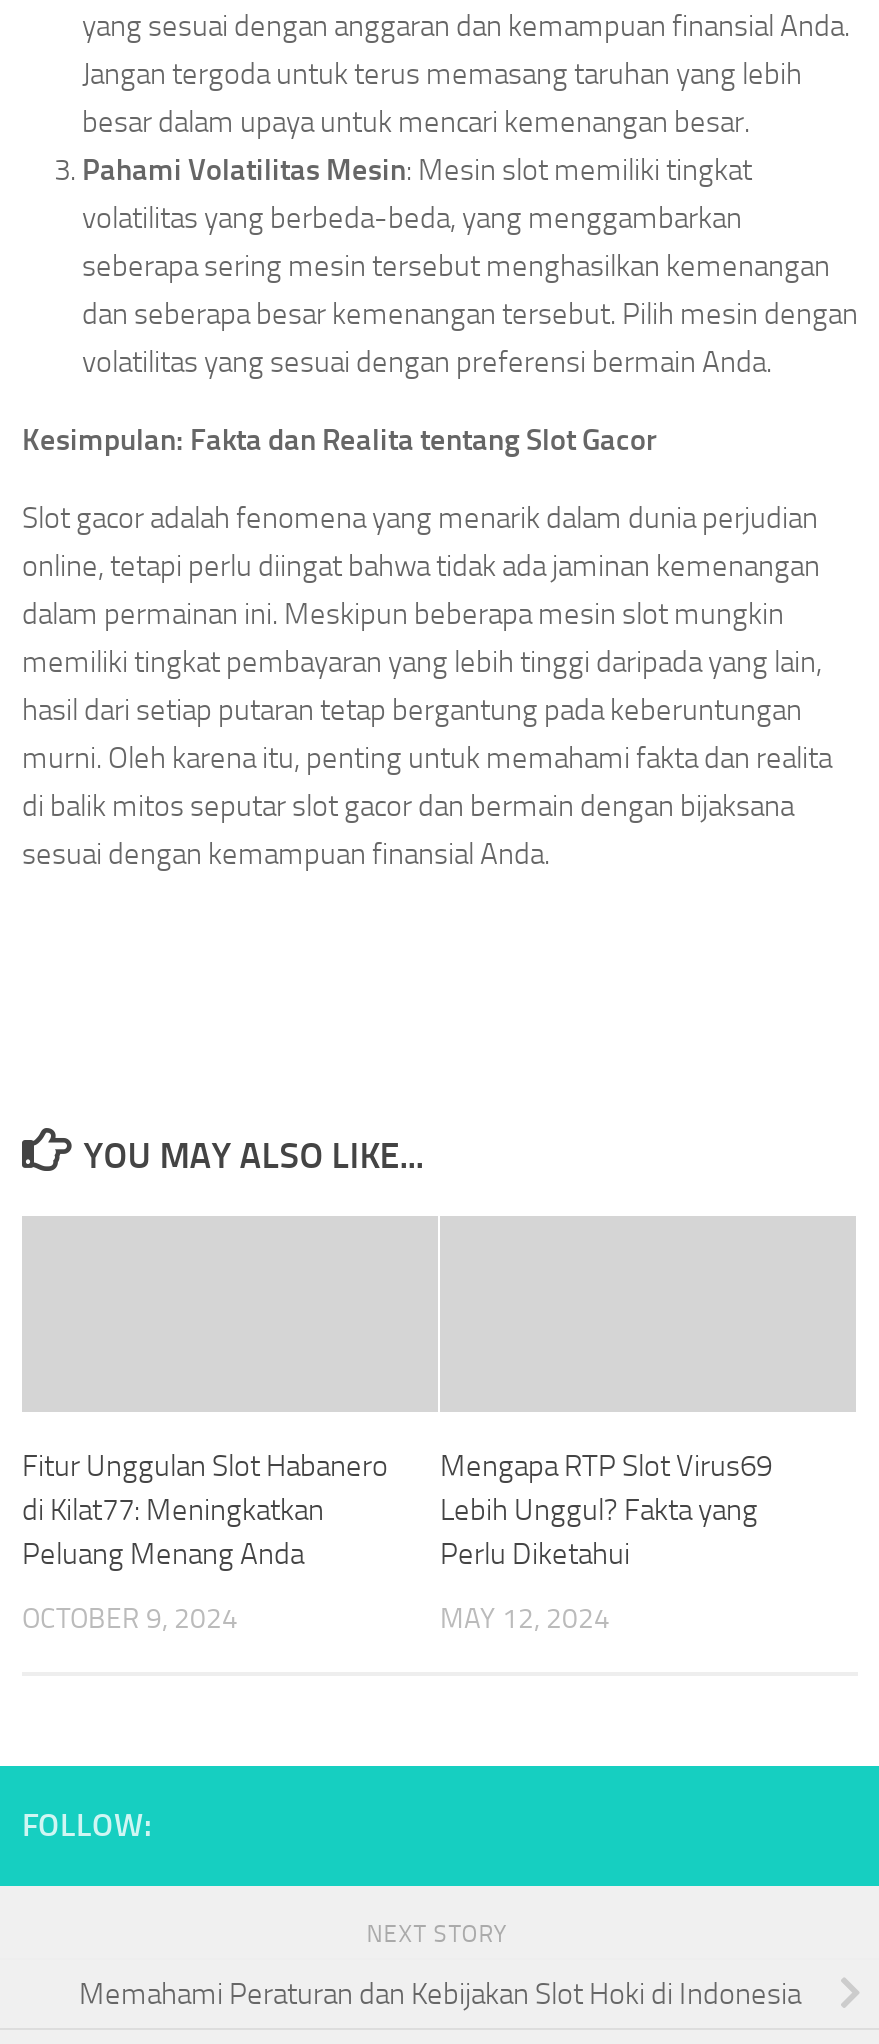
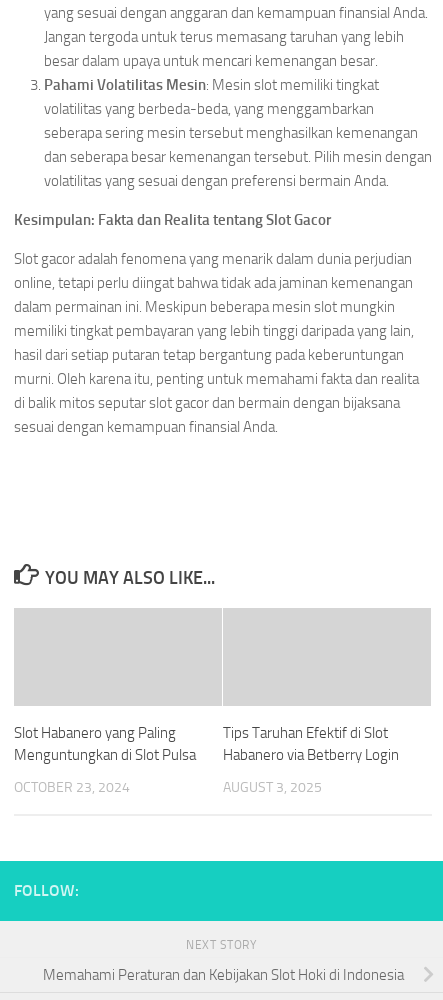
[22,1448,388,1572] Fitur Unggulan Slot Habanero | di Kilat77: Meningkatkan | Peluang Menang Anda -> [14,724,196,764] Slot Habanero yang Paling | Menguntungkan di Slot Pulsa
[440,1448,772,1572] Mengapa RTP Slot Virus69 | Lebih Unggul? Fakta yang | Perlu Diketahui -> [223,724,399,764] Tips Taruhan Efektif di Slot | Habanero via Betberry Login
[22,1602,238,1636] OCTOBER 9, 2024 -> [14,779,130,796] OCTOBER 23, 2024
[440,1602,610,1636] MAY 12, 2024 -> [223,779,322,796] AUGUST 3, 2025

